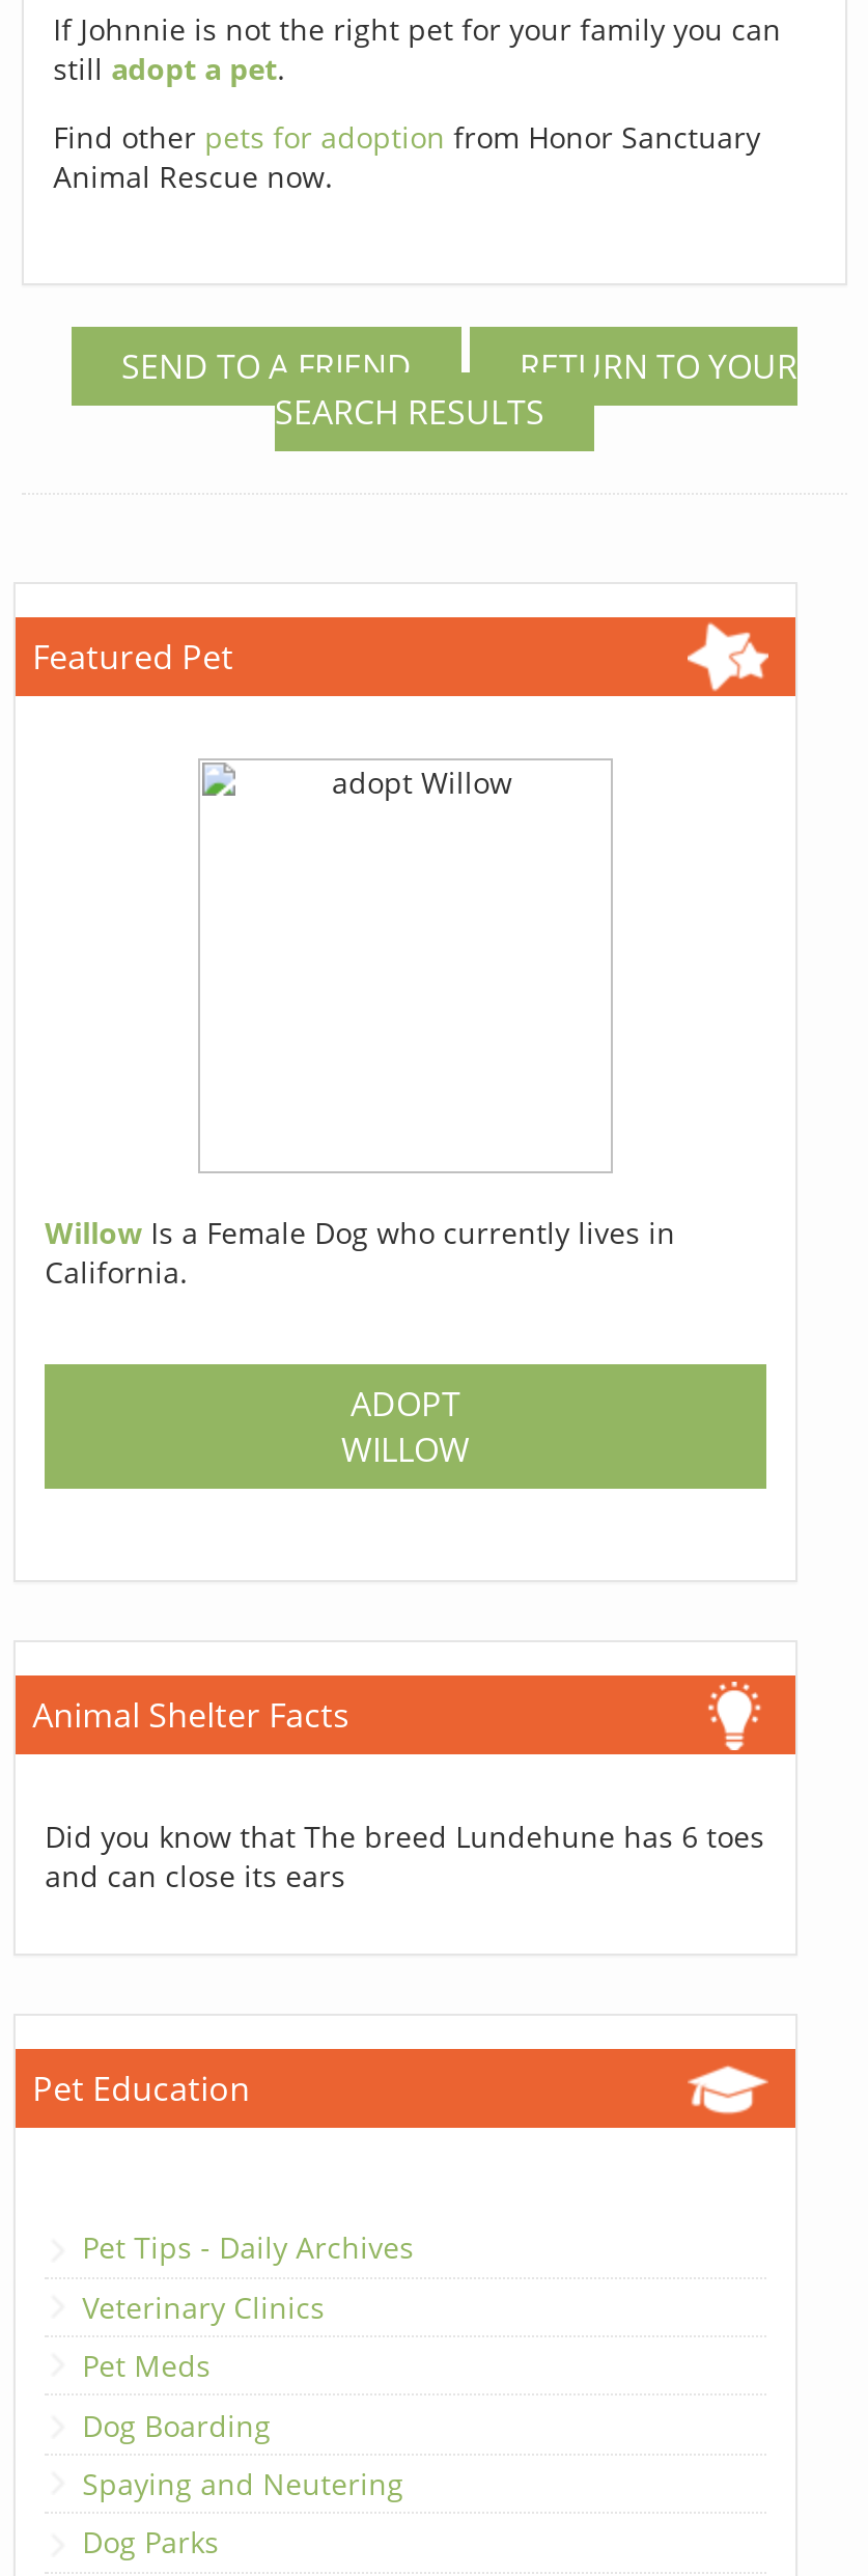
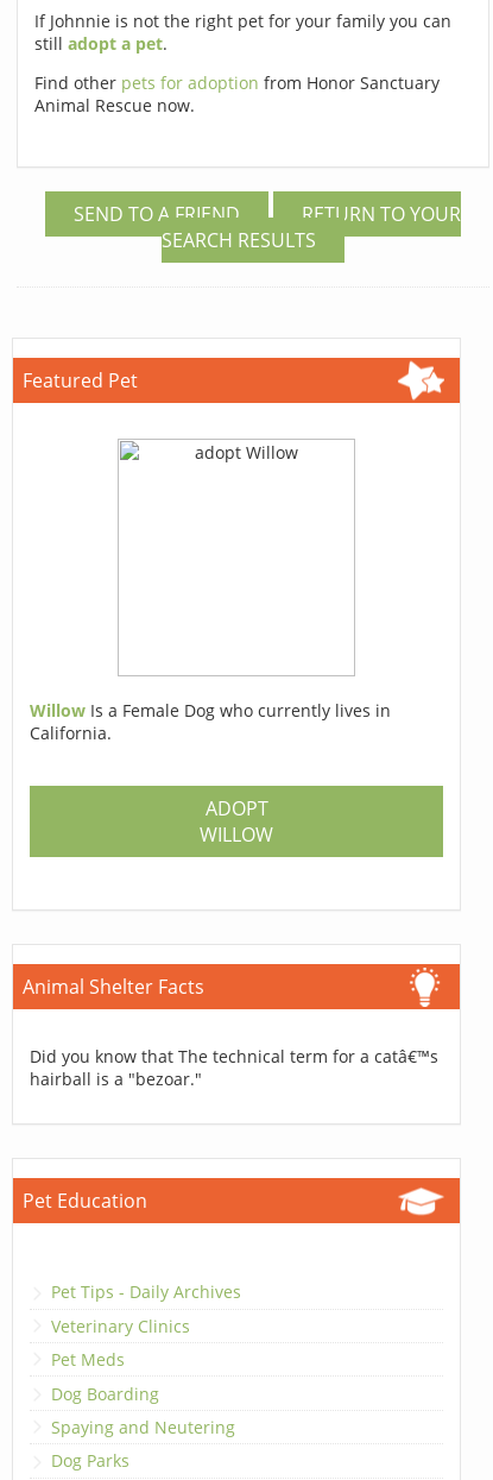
[45,1817,765,1896] Did you know that The breed Lundehune has 6 toes | and can close its ears -> [30,1045,439,1090] Did you know that The technical term for a catâ€™s | hairball is a "bezoar."

